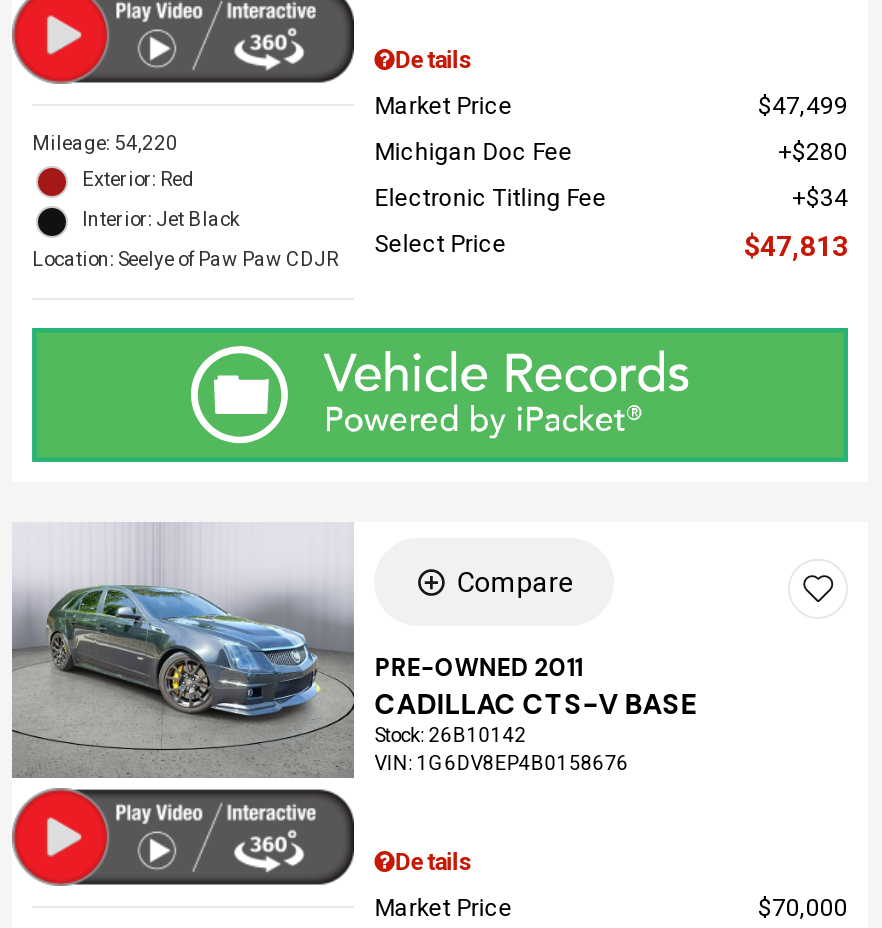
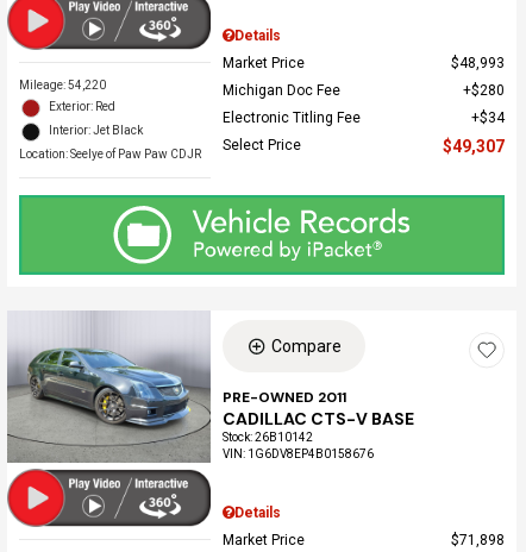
[758,92,848,120] $47,499 -> [451,55,505,71] $48,993
[744,230,848,262] $47,813 -> [443,137,505,156] $49,307
[758,894,848,922] $70,000 -> [451,532,505,549] $71,898

